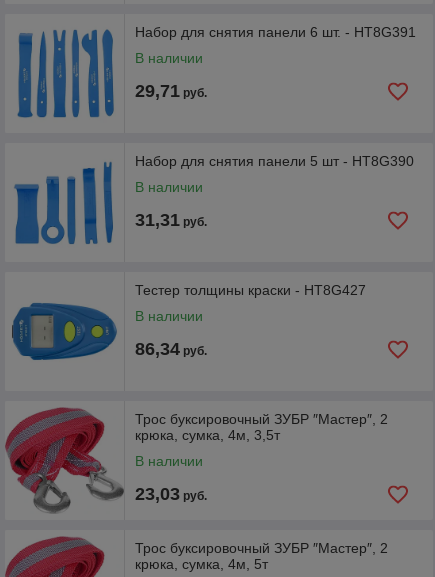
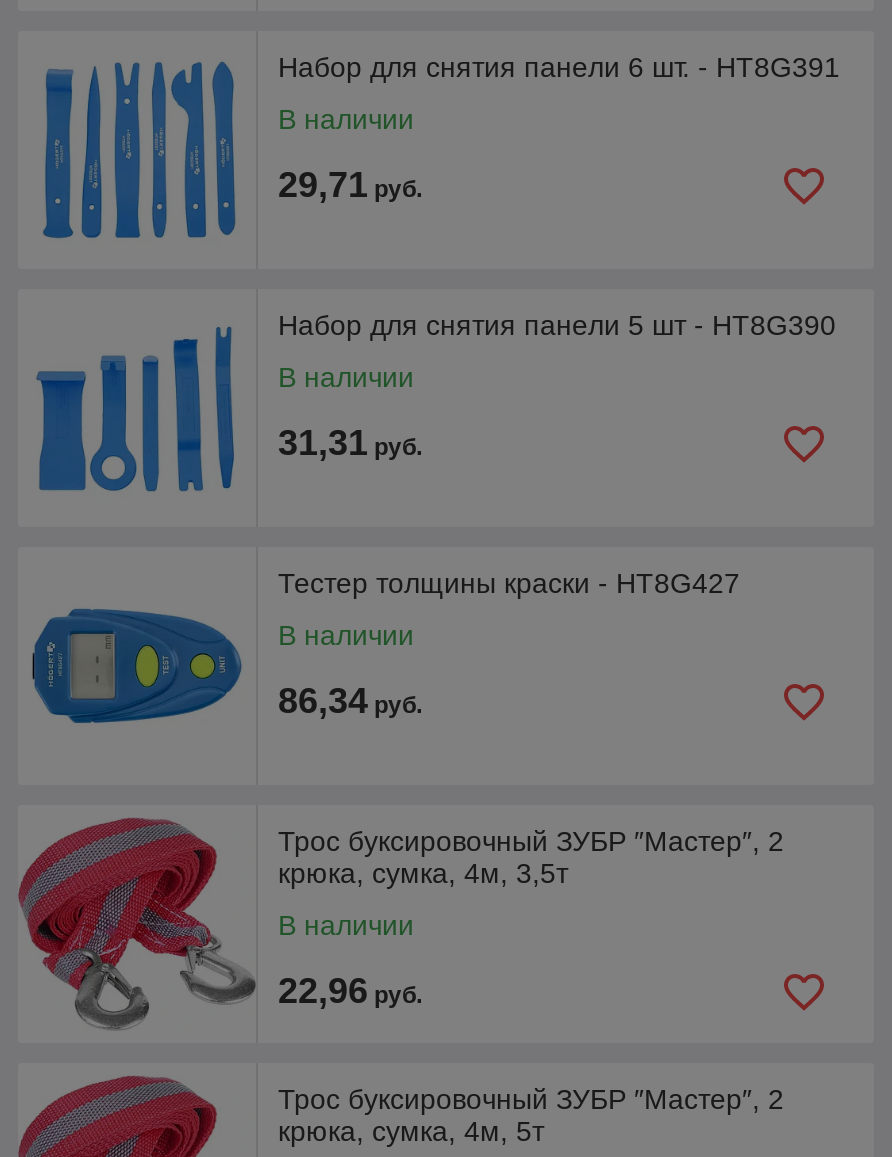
[135,484,207,504] 23,03 руб. -> [278,971,422,1011] 22,96 руб.

